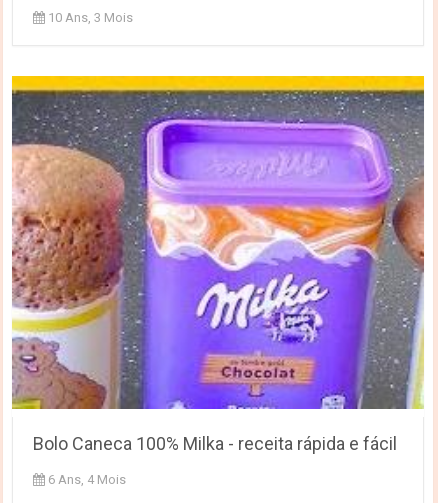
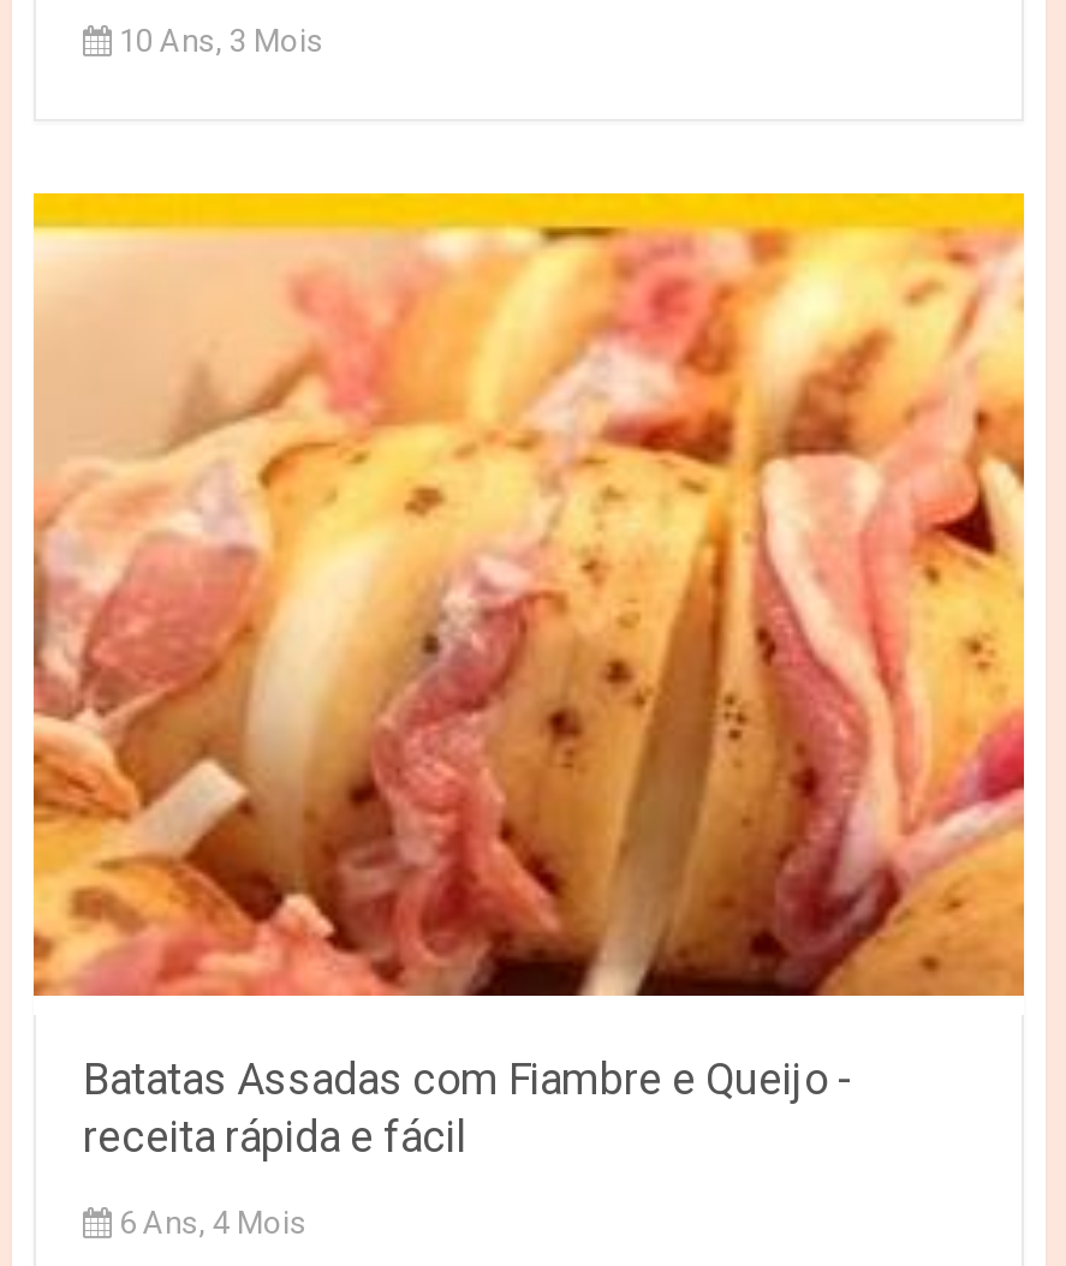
[11,75,425,454] [image] | Bolo Caneca 100% Milka - receita rápida e fácil -> [31,191,1026,1160] [image] | Batatas Assadas com Fiambre e Queijo - | receita rápida e fácil

